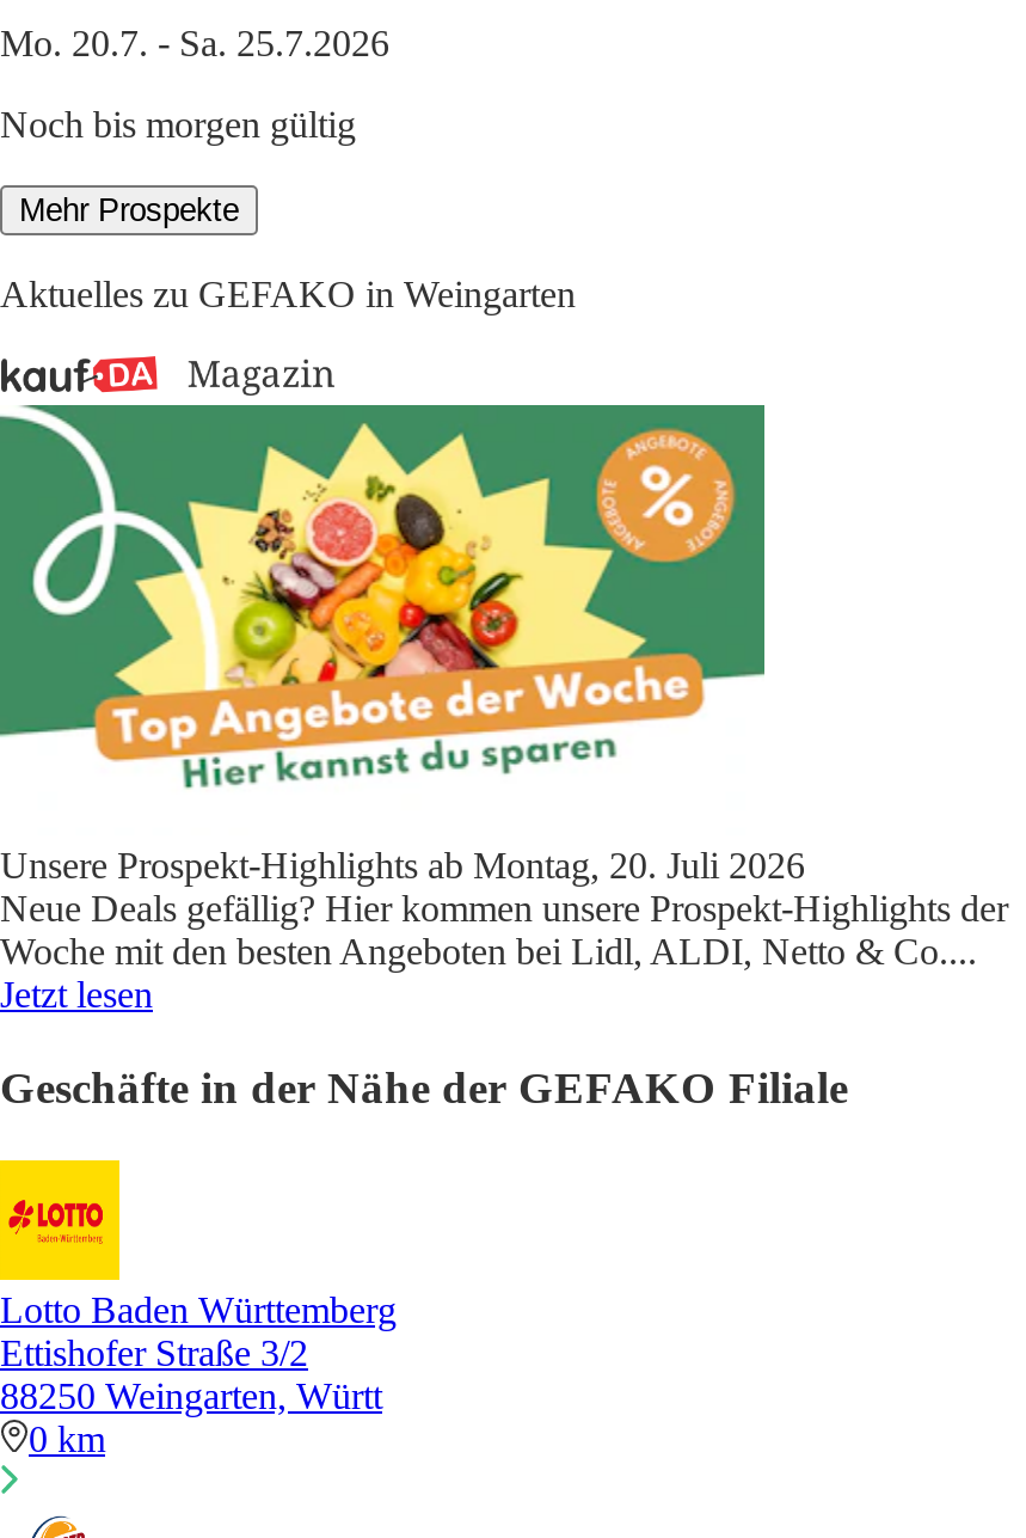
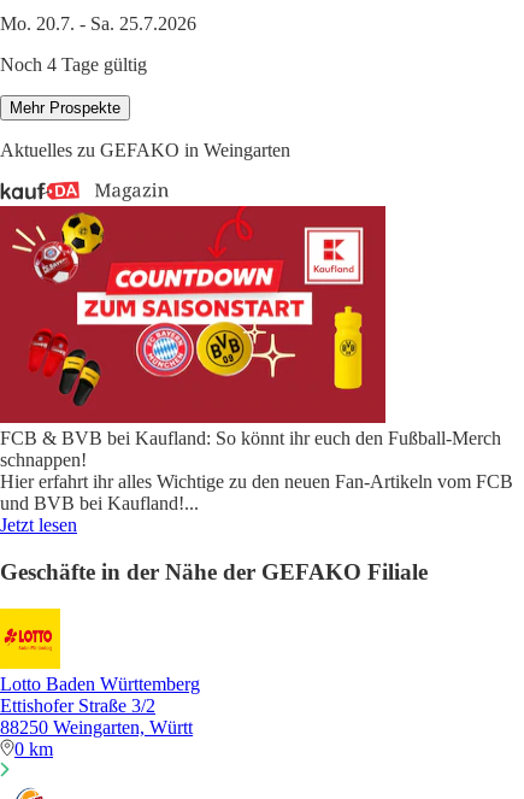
[0,105,356,145] Noch bis morgen gültig -> [0,55,147,75] Noch 4 Tage gültig
[0,403,1008,972] [image] | Unsere Prospekt-Highlights ab Montag, 20. Juli 2026 | Neue Deals gefällig? Hier kommen unsere Prospekt-Highlights der | Woche mit den besten Angeboten bei Lidl, ALDI, Netto & Co.... -> [0,205,513,514] [image] | FCB & BVB bei Kaufland: So könnt ihr euch den Fußball-Merch | schnappen! | Hier erfahrt ihr alles Wichtige zu den neuen Fan-Artikeln vom FCB | und BVB bei Kaufland!...

